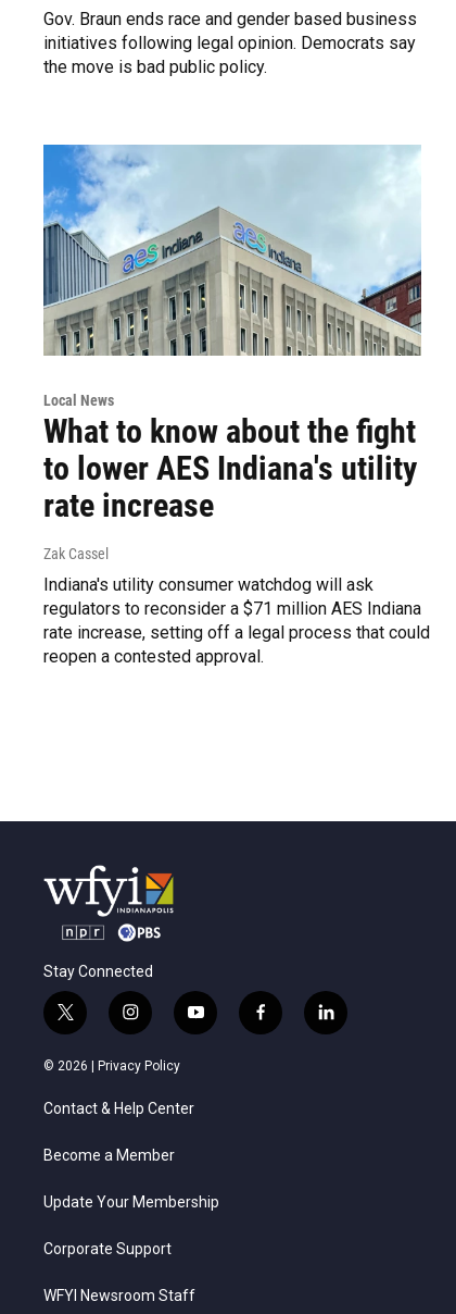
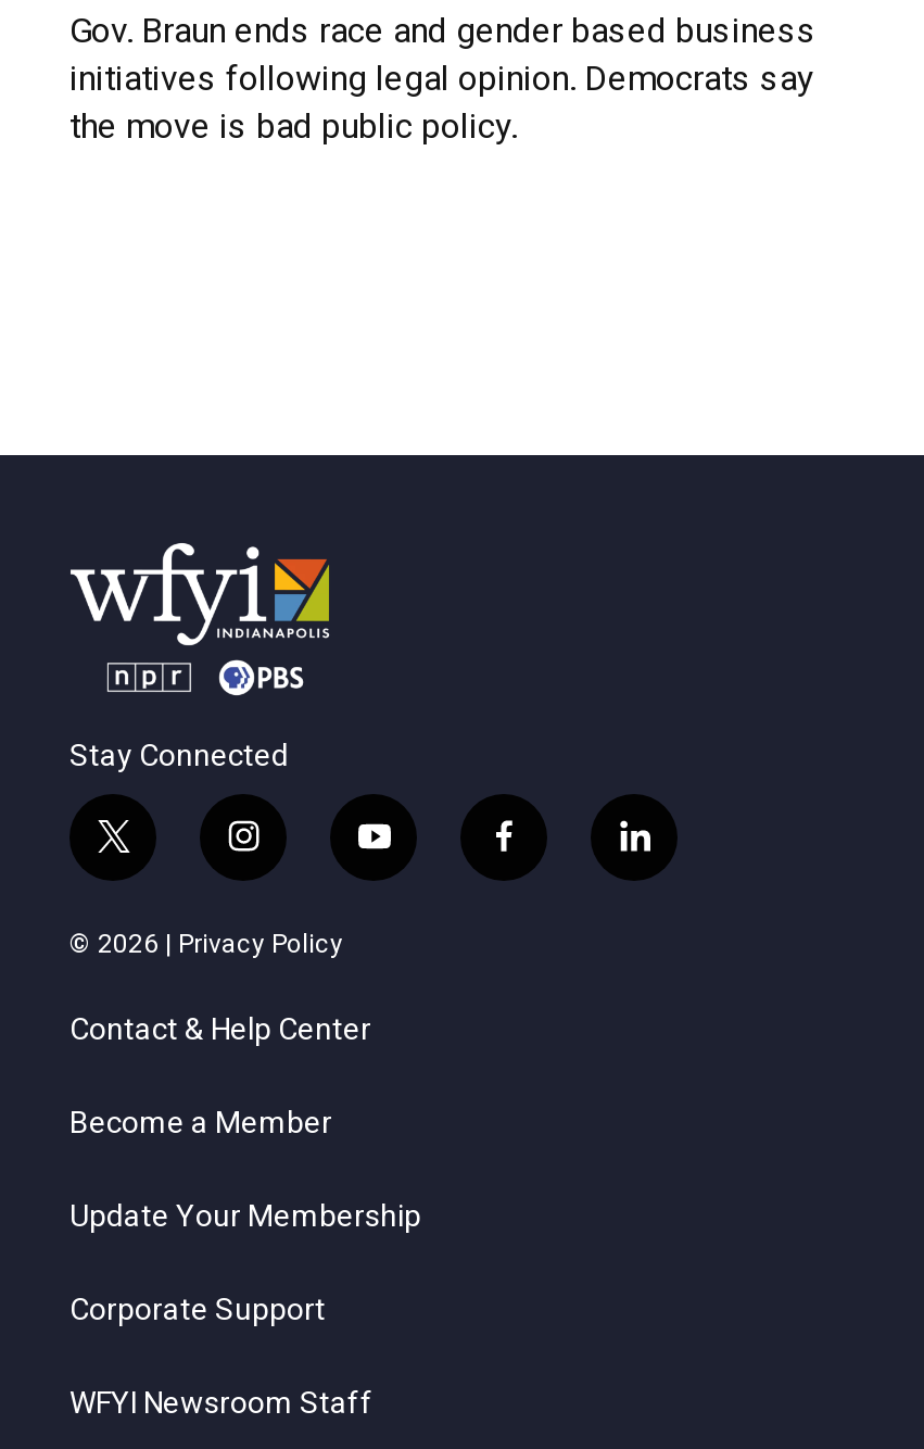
[42,144,430,667] [image] | Local News | What to know about the fight | to lower AES Indiana's utility | rate increase | Zak Cassel | Indiana's utility consumer watchdog will ask | regulators to reconsider a $71 million AES Indiana | rate increase, setting off a legal process that could | reopen a contested approval. -> none

